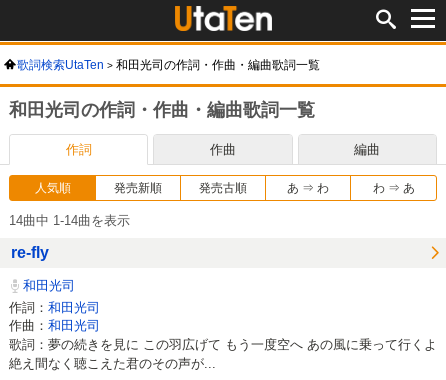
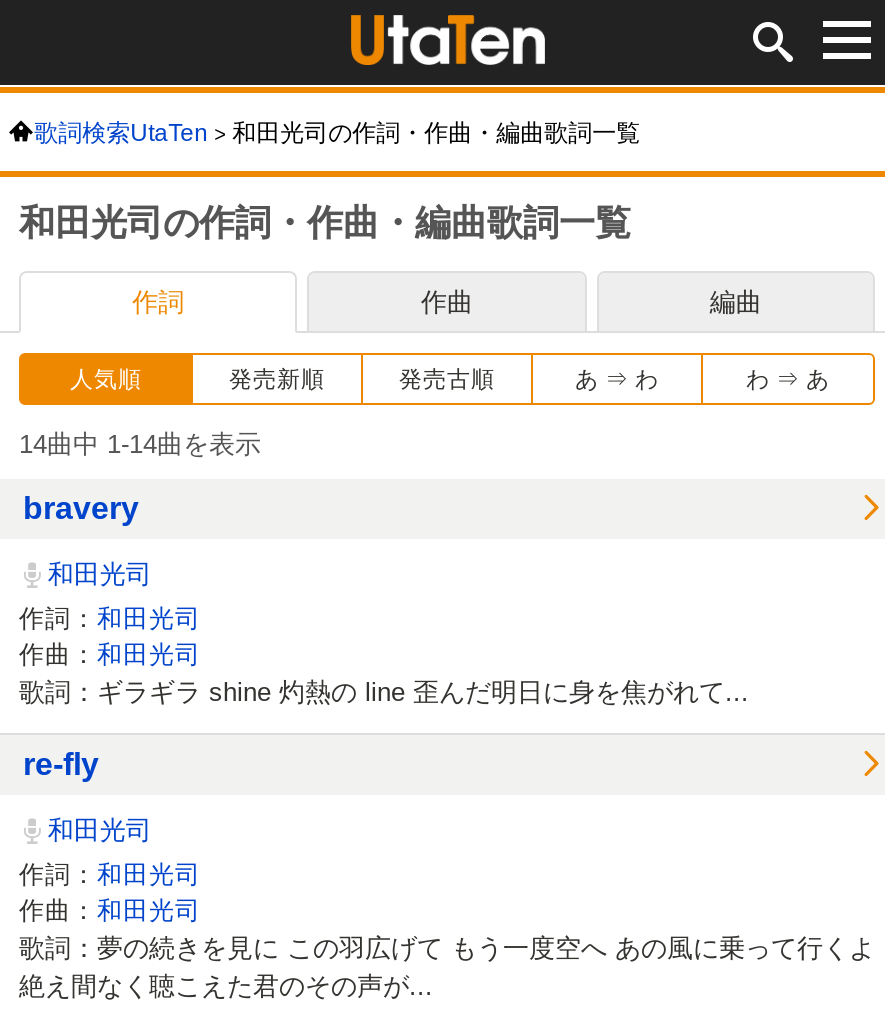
none -> [19,491,749,706] bravery | 和田光司 | 作詞：和田光司 | 作曲：和田光司 | 歌詞：ギラギラ shine 灼熱の line 歪んだ明日に身を焦がれて...

